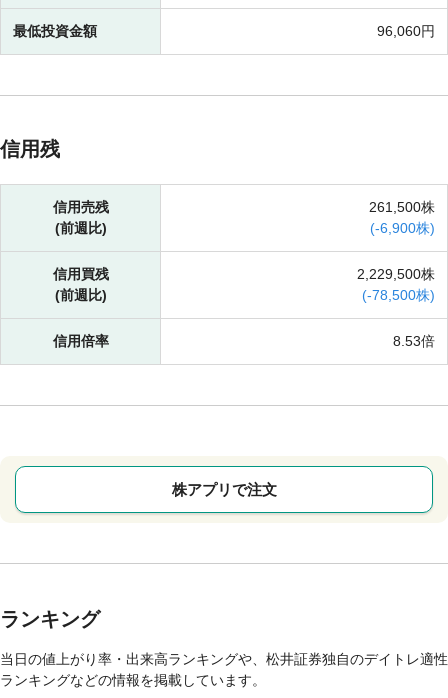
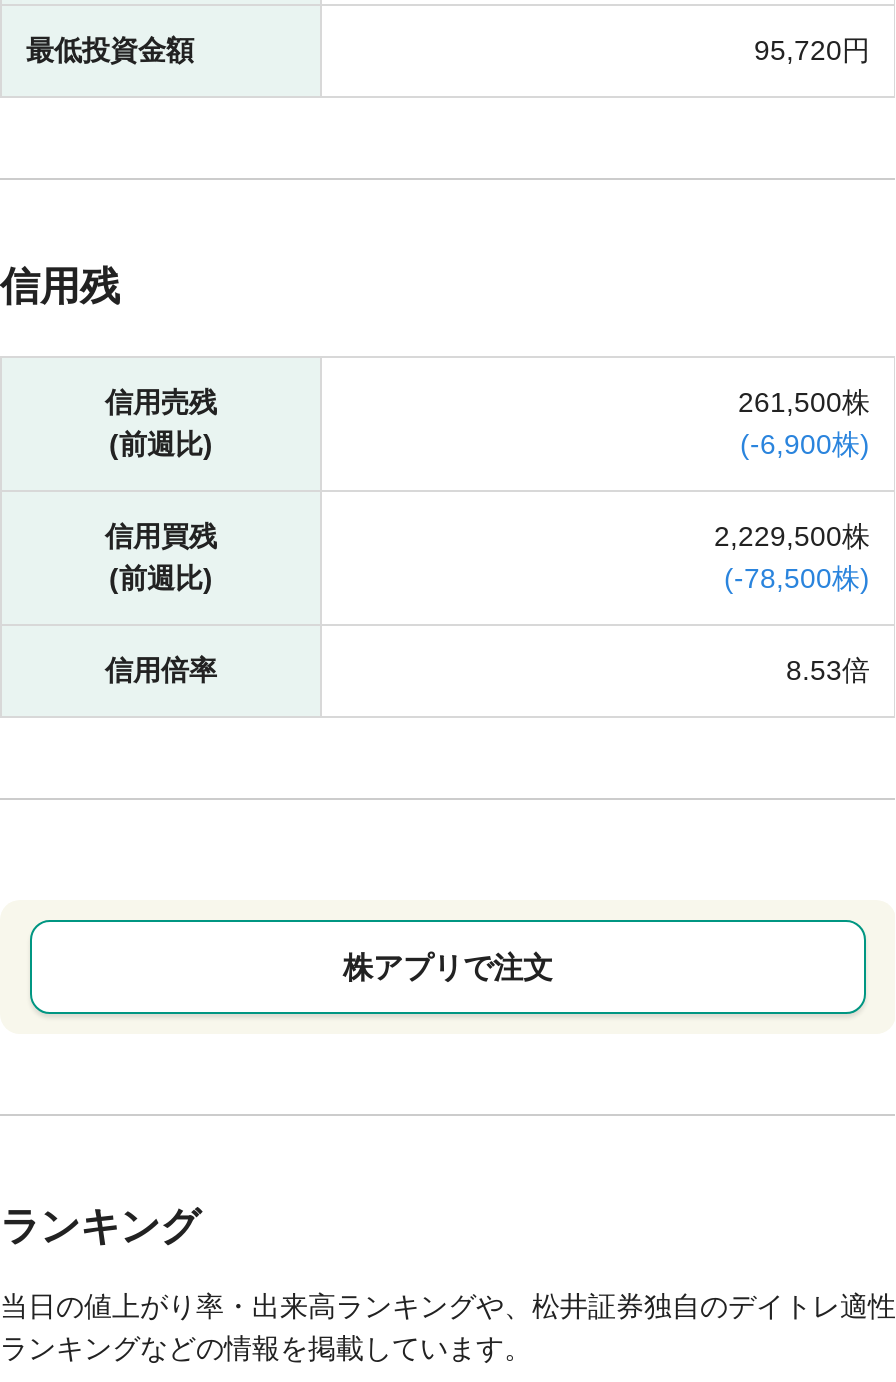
[377,23,435,39] 96,060円 -> [754,35,870,67] 95,720円

